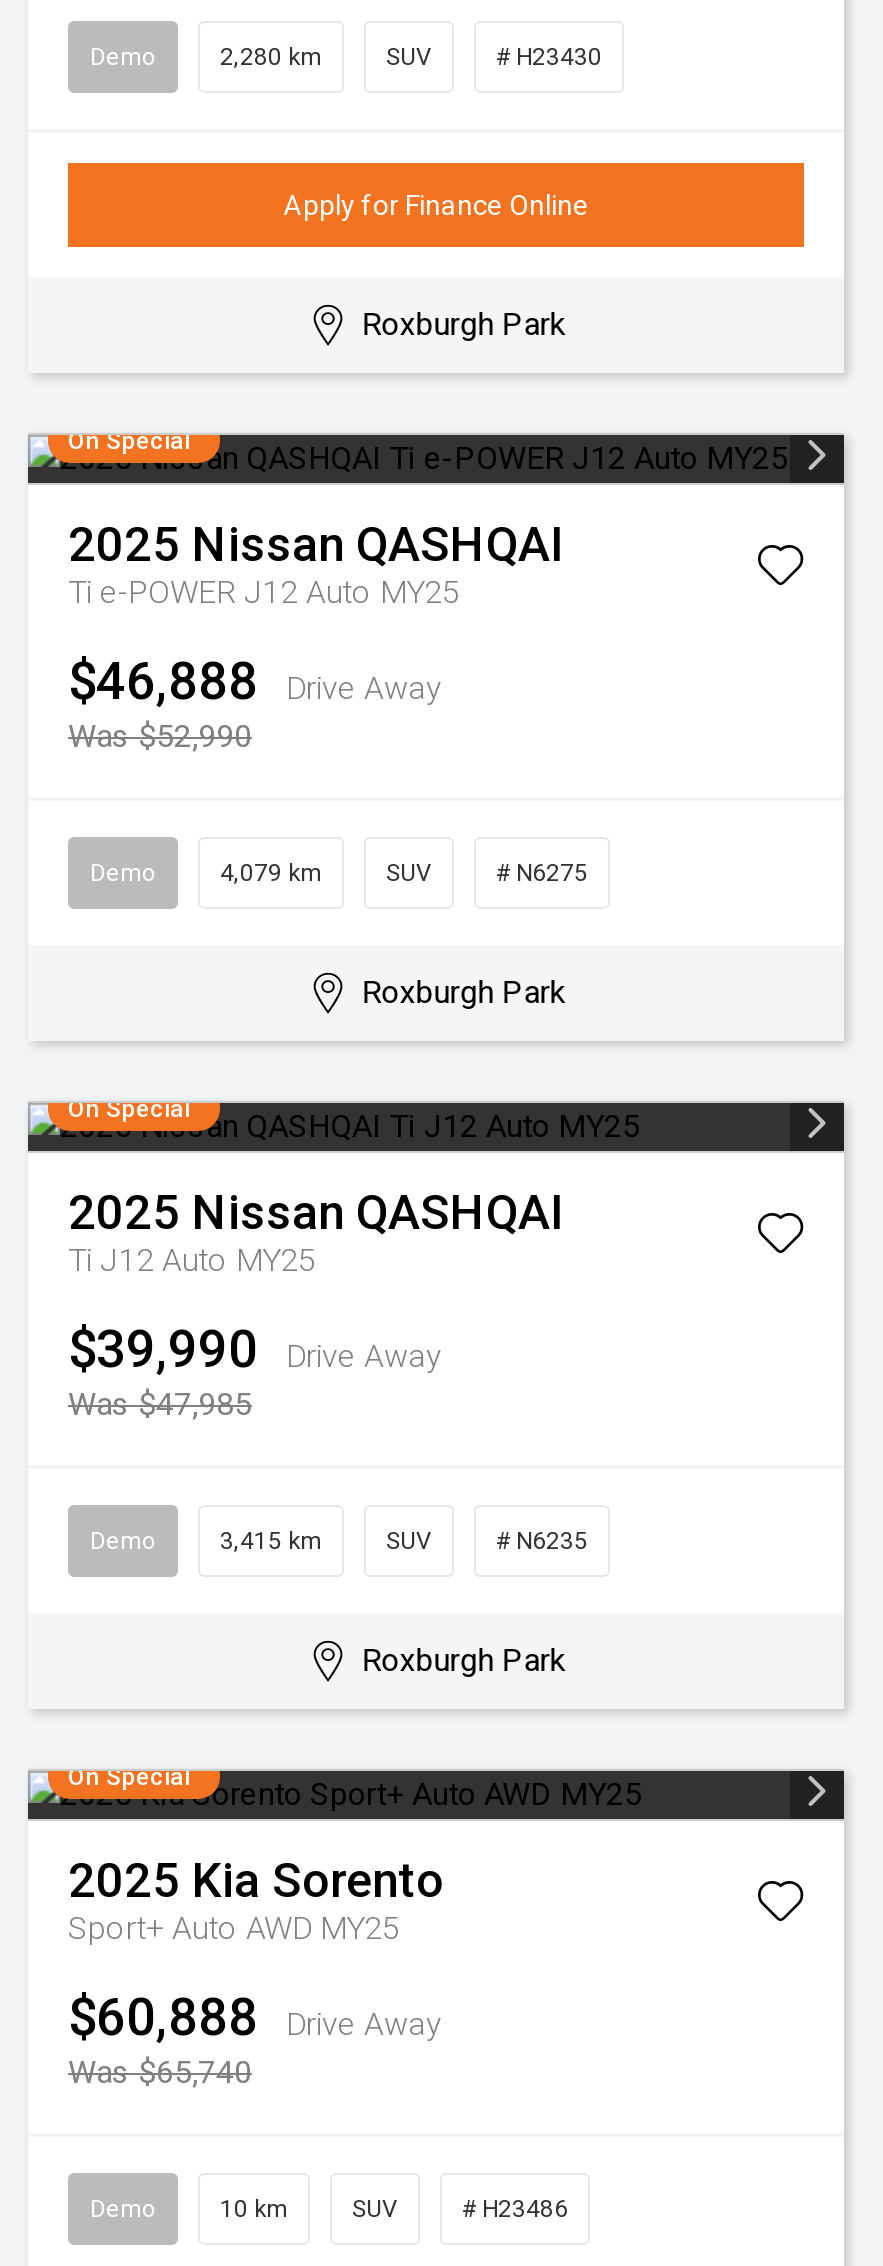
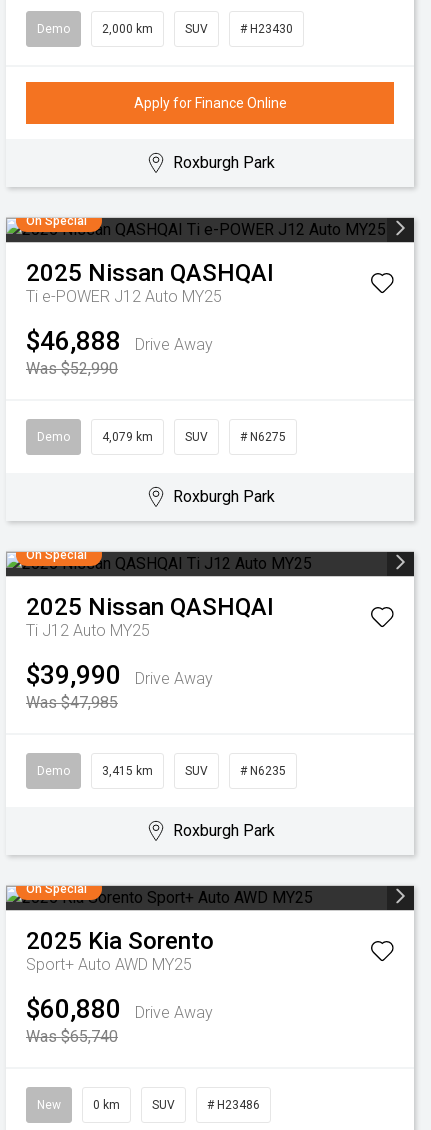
[220,43,322,71] 2,280 km -> [102,22,153,36] 2,000 km
[68,1987,442,2047] $60,888 Drive Away -> [26,994,213,1024] $60,880 Drive Away
[90,2195,288,2223] Demo | 10 km -> [37,1098,120,1112] New | 0 km

